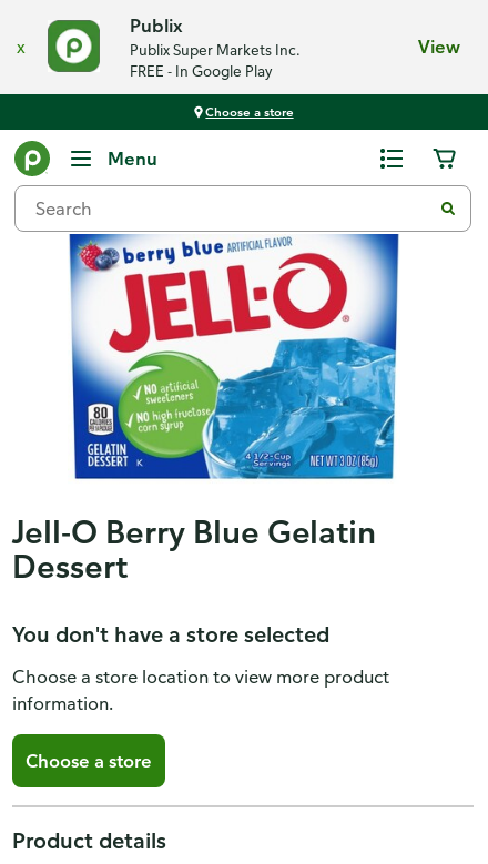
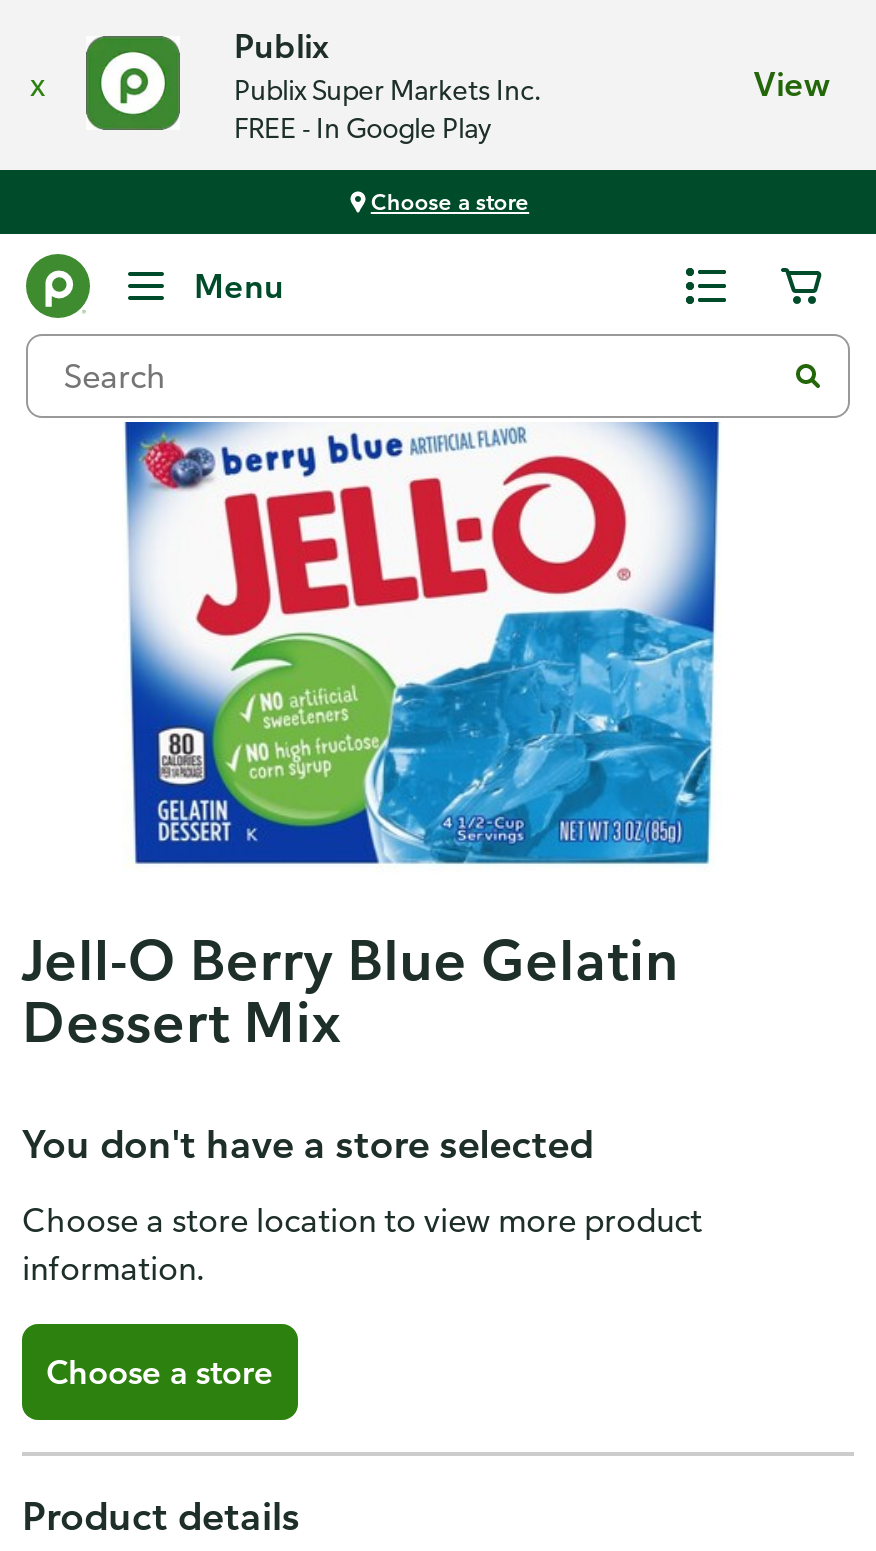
[12,546,127,586] Dessert -> [22,984,341,1056] Dessert Mix

